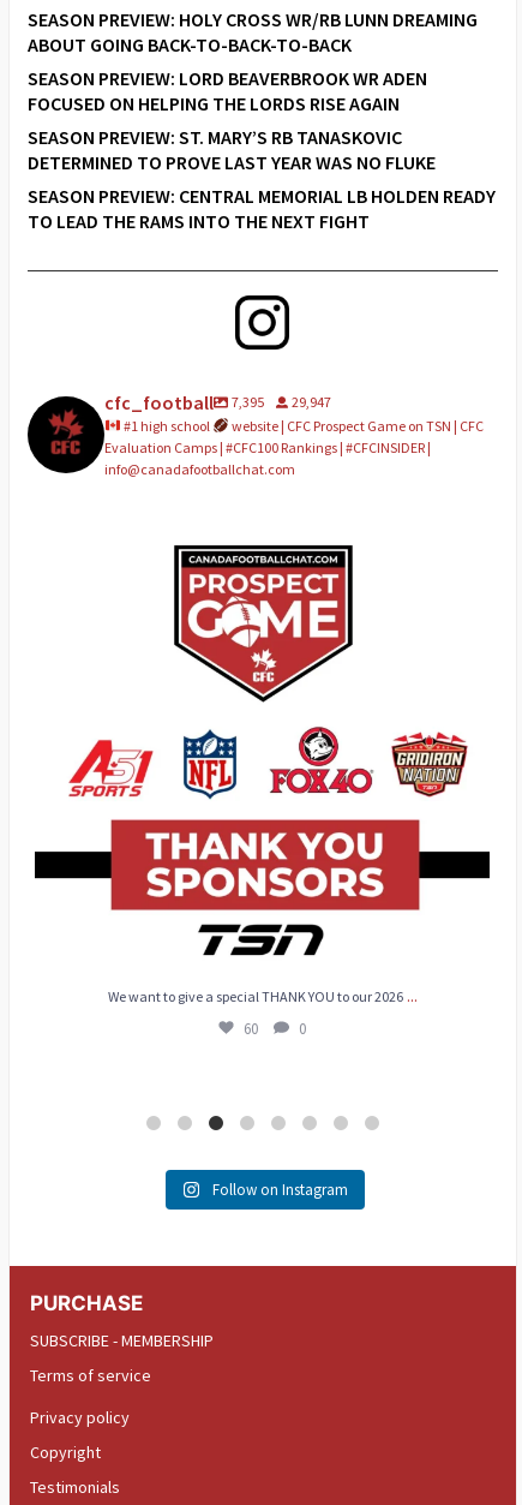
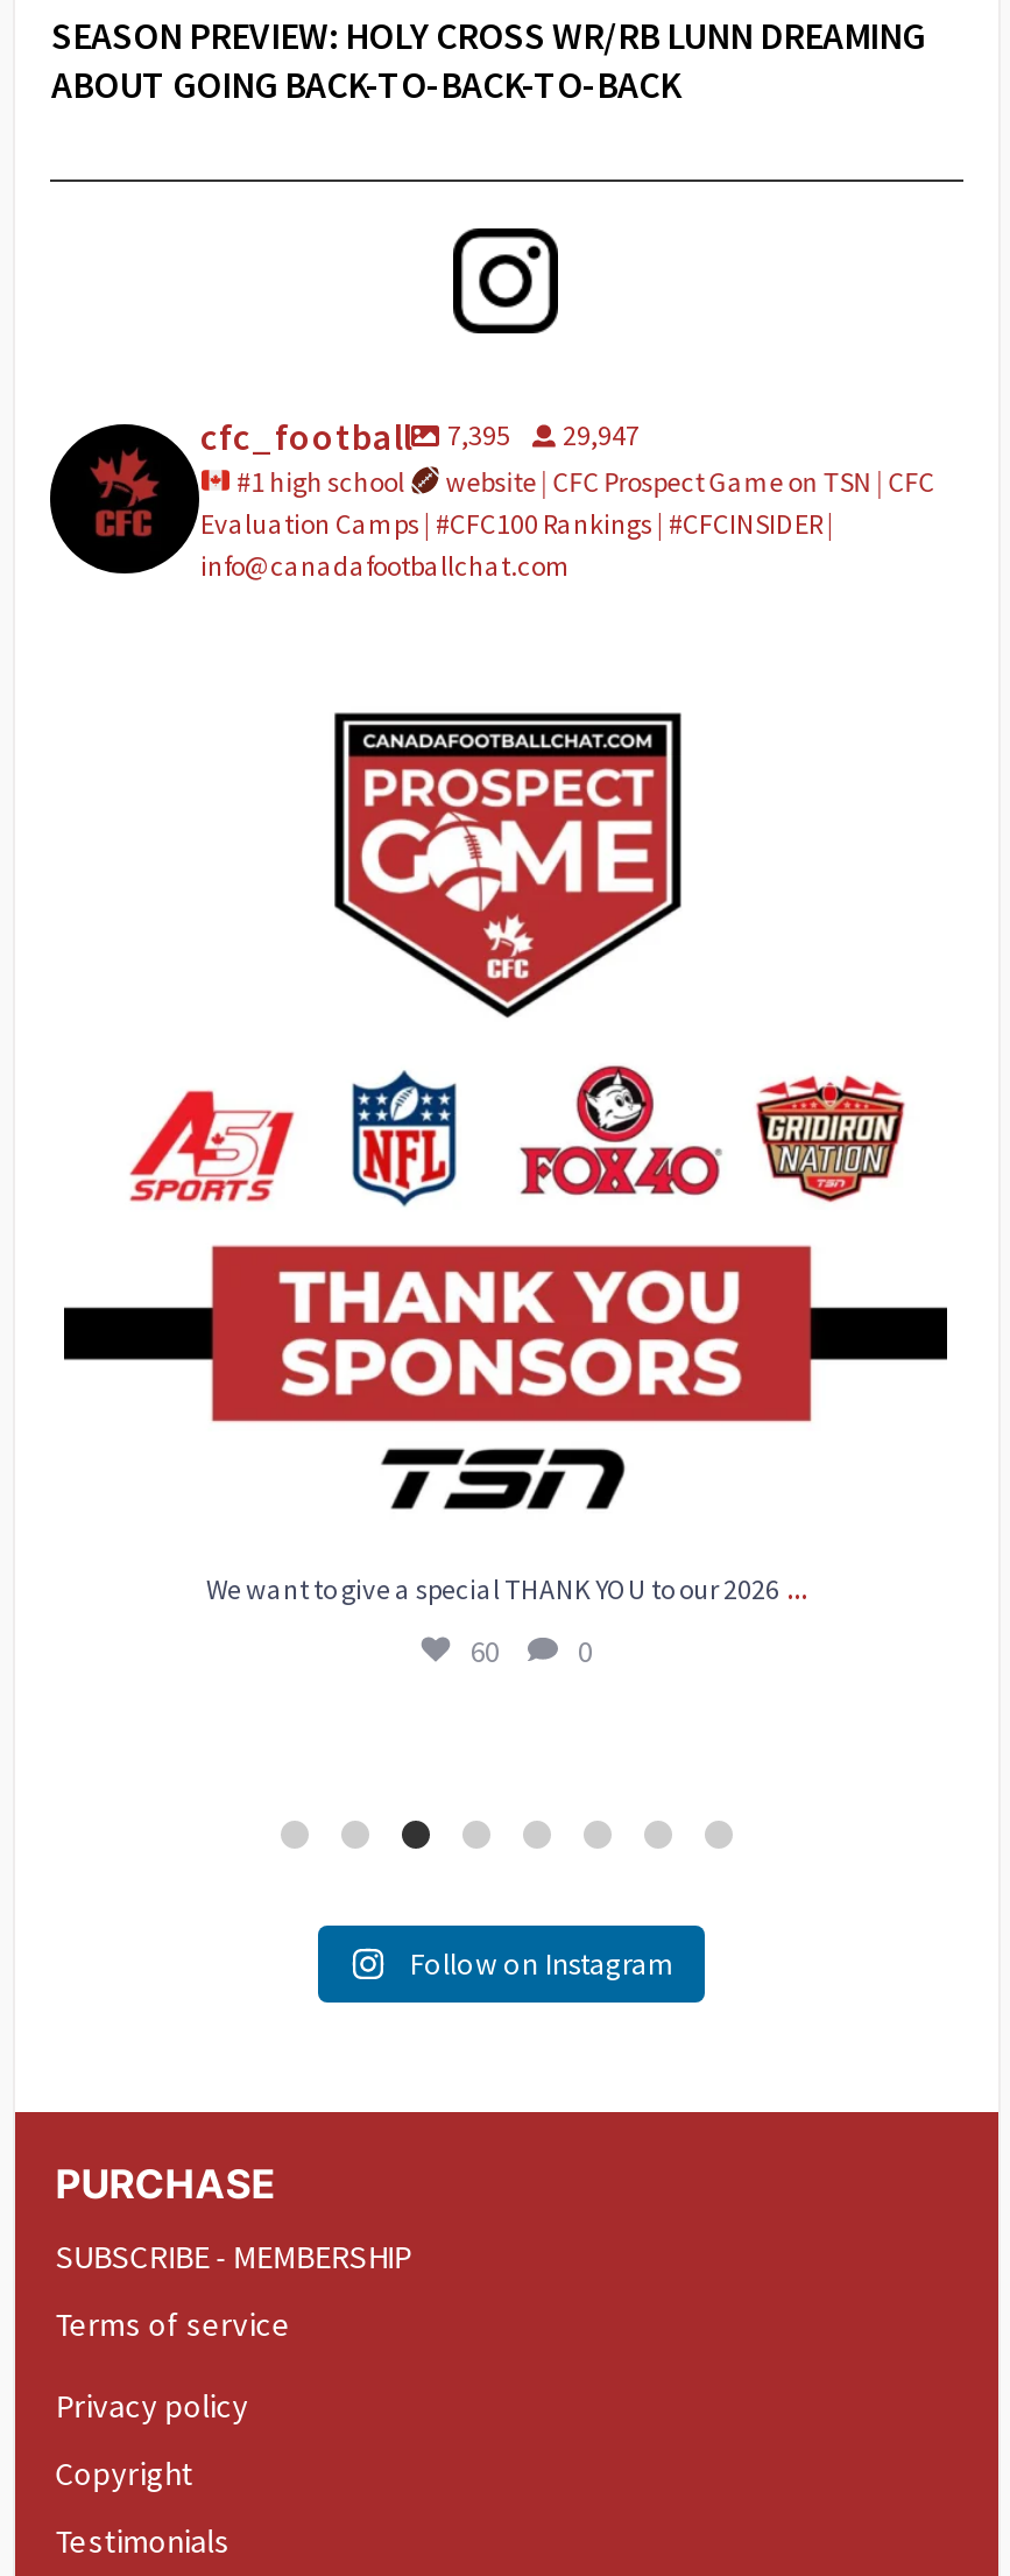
[28,66,496,233] SEASON PREVIEW: LORD BEAVERBROOK WR ADEN | FOCUSED ON HELPING THE LORDS RISE AGAIN | SEASON PREVIEW: ST. MARY’S RB TANASKOVIC | DETERMINED TO PROVE LAST YEAR WAS NO FLUKE | SEASON PREVIEW: CENTRAL MEMORIAL LB HOLDEN READY | TO LEAD THE RAMS INTO THE NEXT FIGHT -> none

